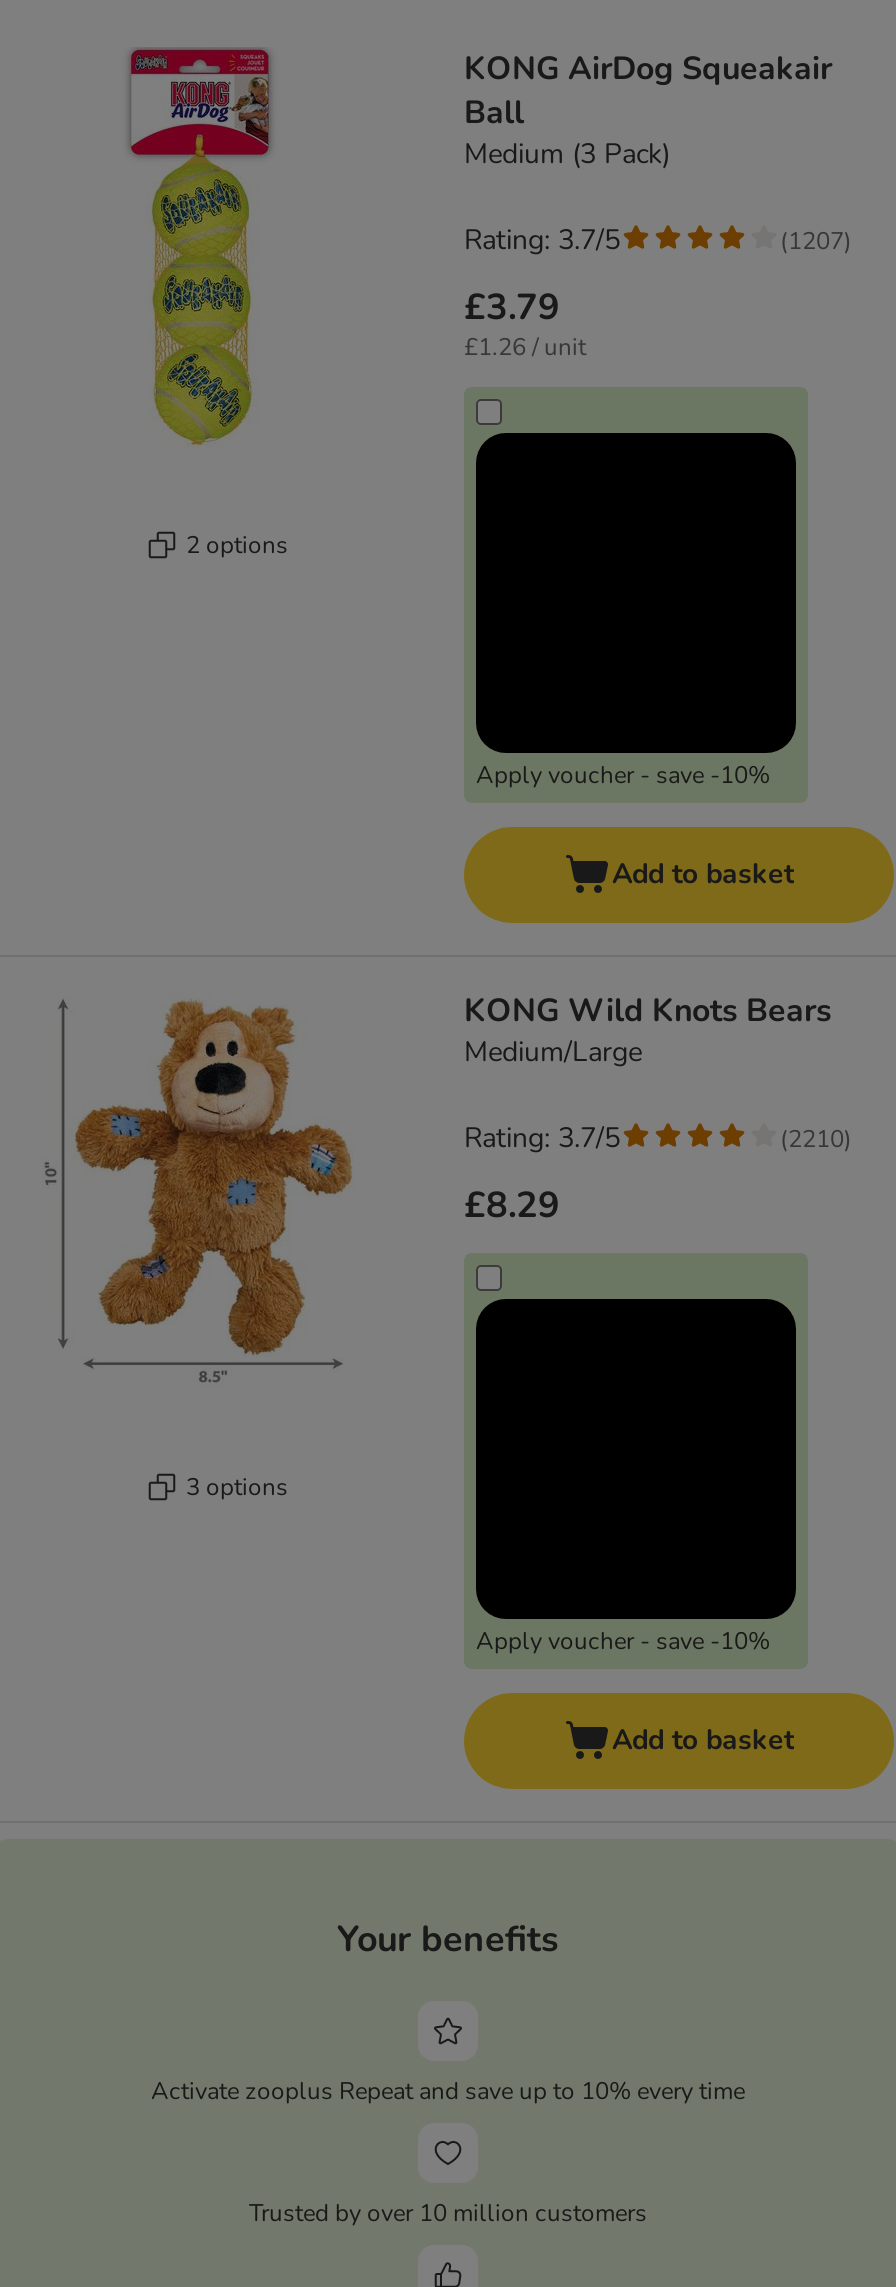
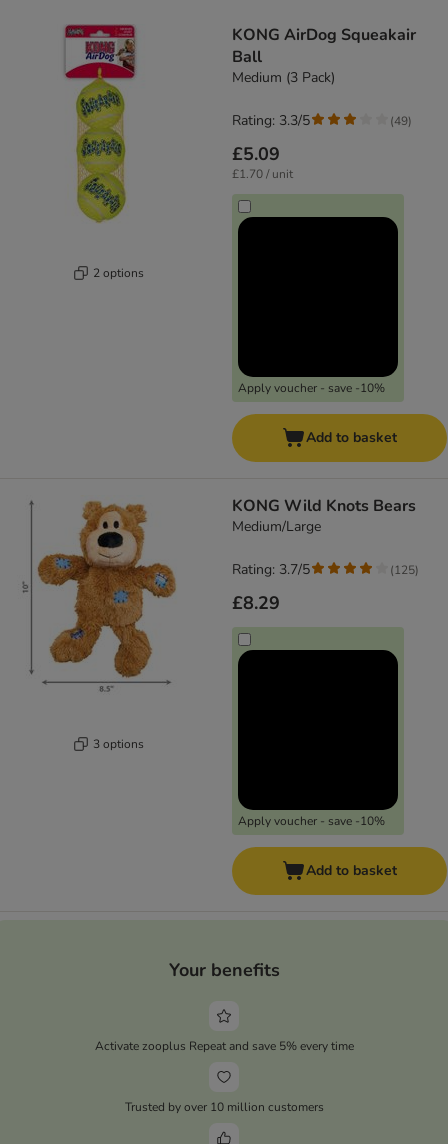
[464,221,620,259] Rating: 3.7/5 -> [232,111,310,130] Rating: 3.3/5
[780,224,852,256] (1207) -> [390,113,412,129] (49)
[464,283,560,331] £3.79 -> [232,142,280,166] £5.09
[464,331,586,363] £1.26 / unit -> [232,166,293,182] £1.70 / unit
[780,1122,852,1154] (2210) -> [390,562,419,578] (125)
[151,2074,745,2106] Activate zooplus Repeat and save up to 10% every time -> [94,1038,353,1054] Activate zooplus Repeat and save 5% every time

